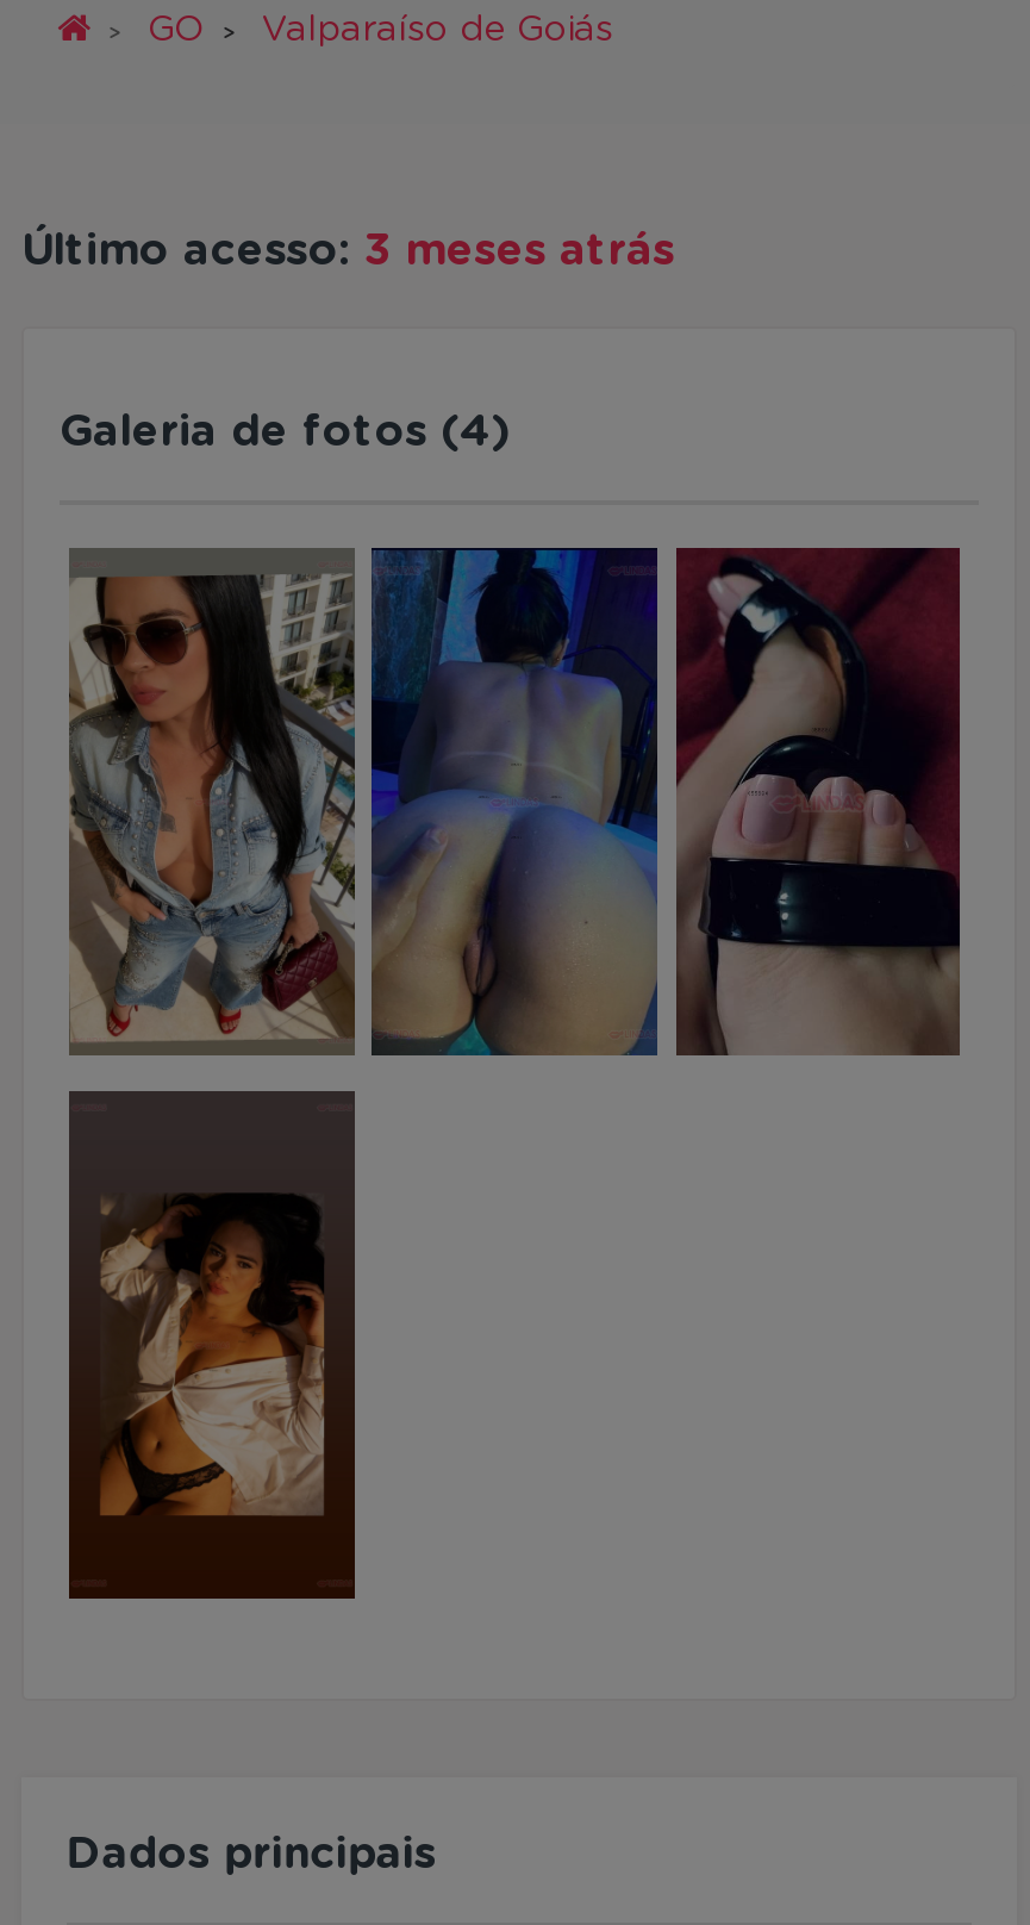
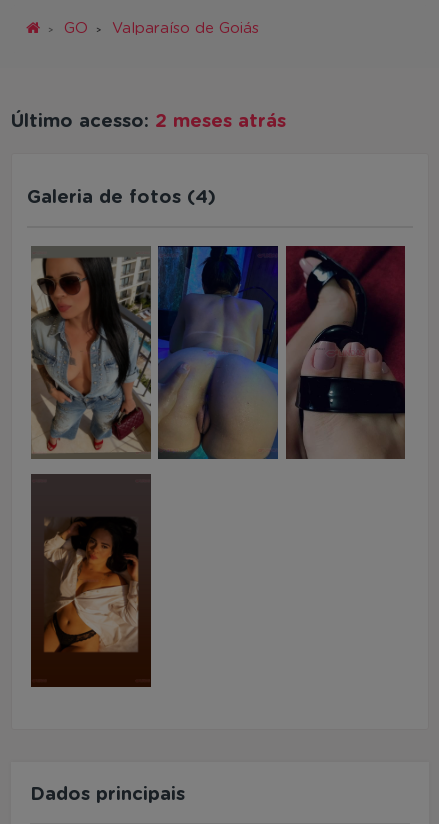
[21,229,674,274] Último acesso: 3 meses atrás -> [11,112,286,131] Último acesso: 2 meses atrás

